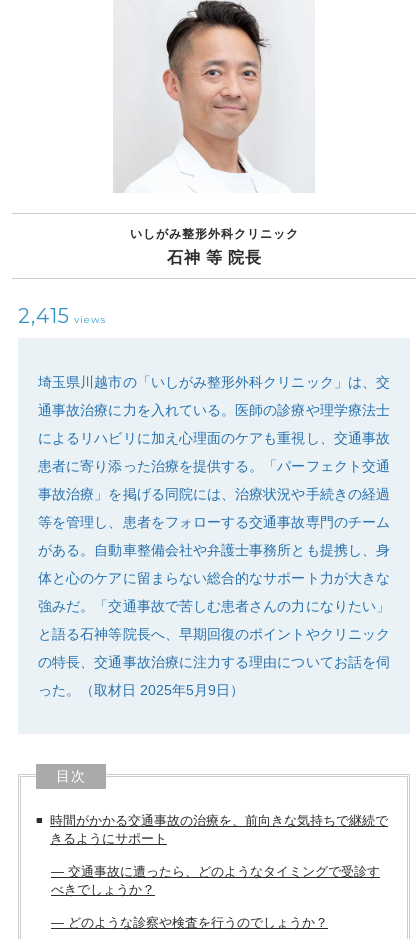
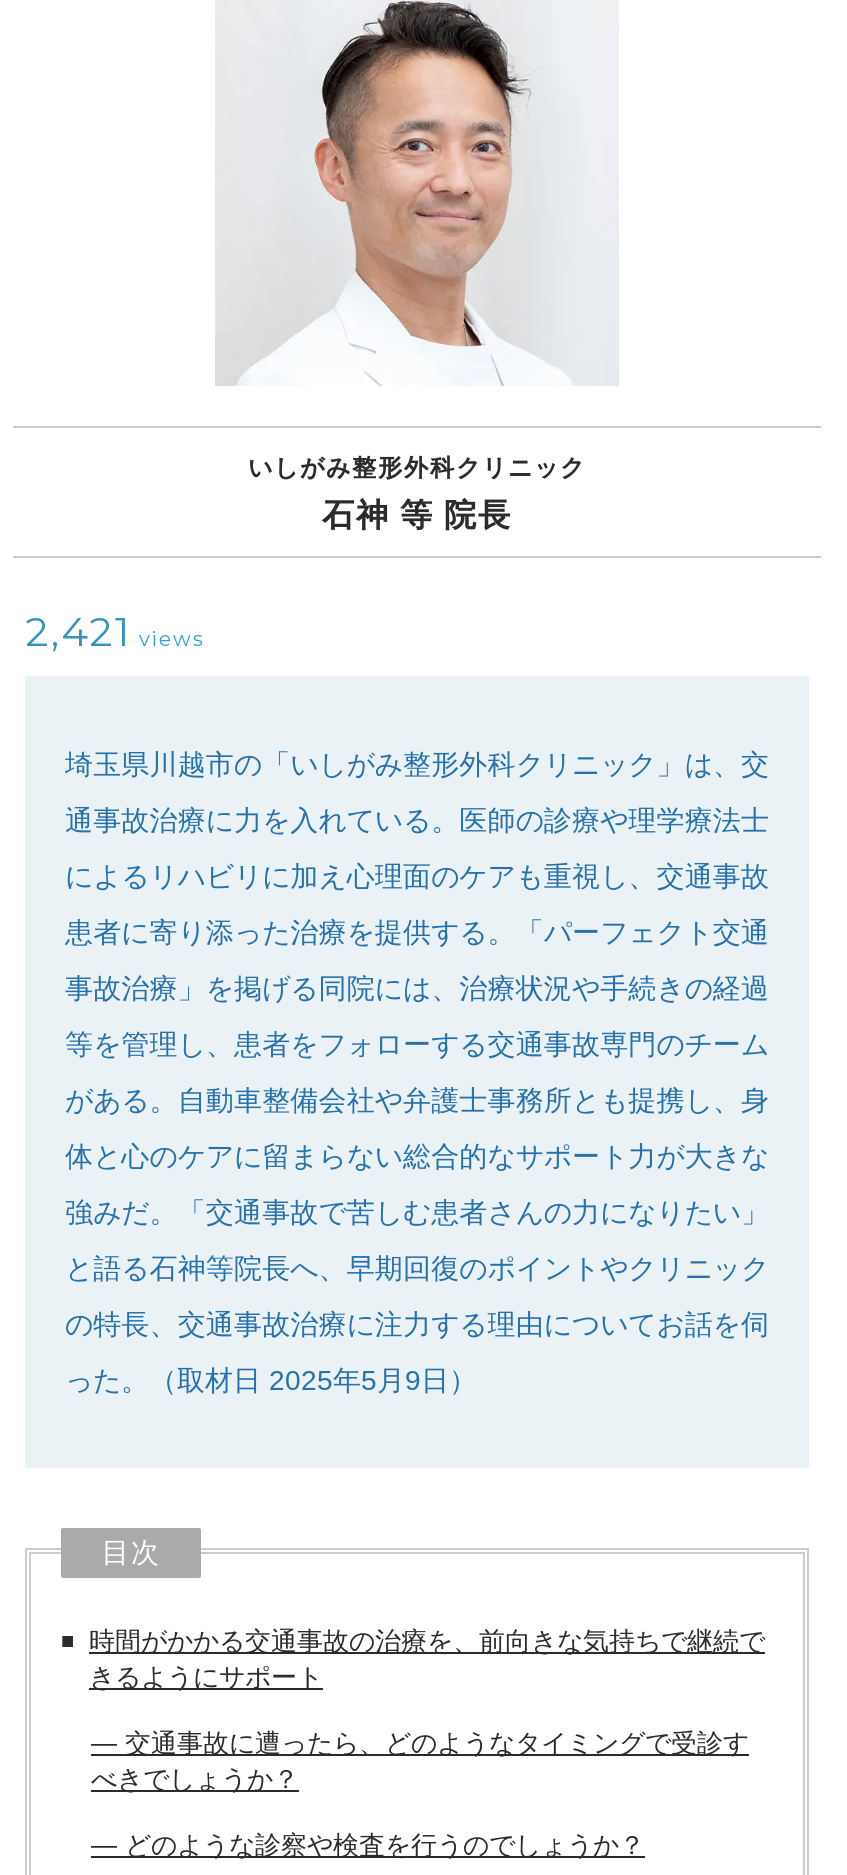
[18,304,106,328] 2,415 views -> [25,607,203,655] 2,421 views

